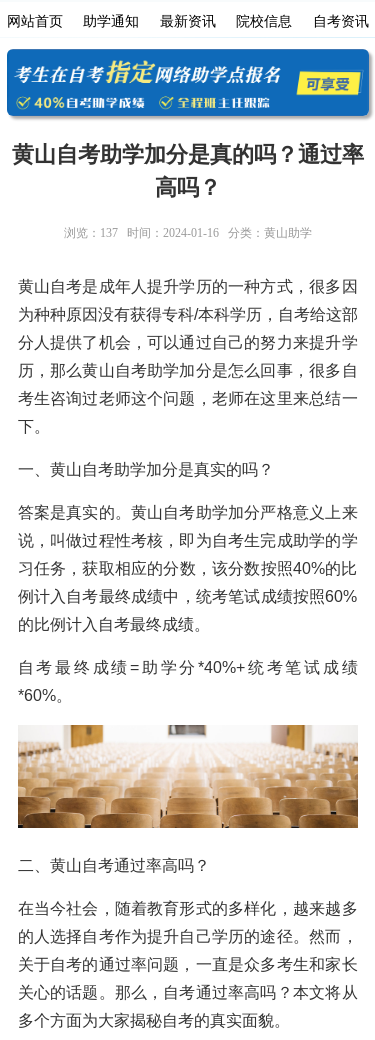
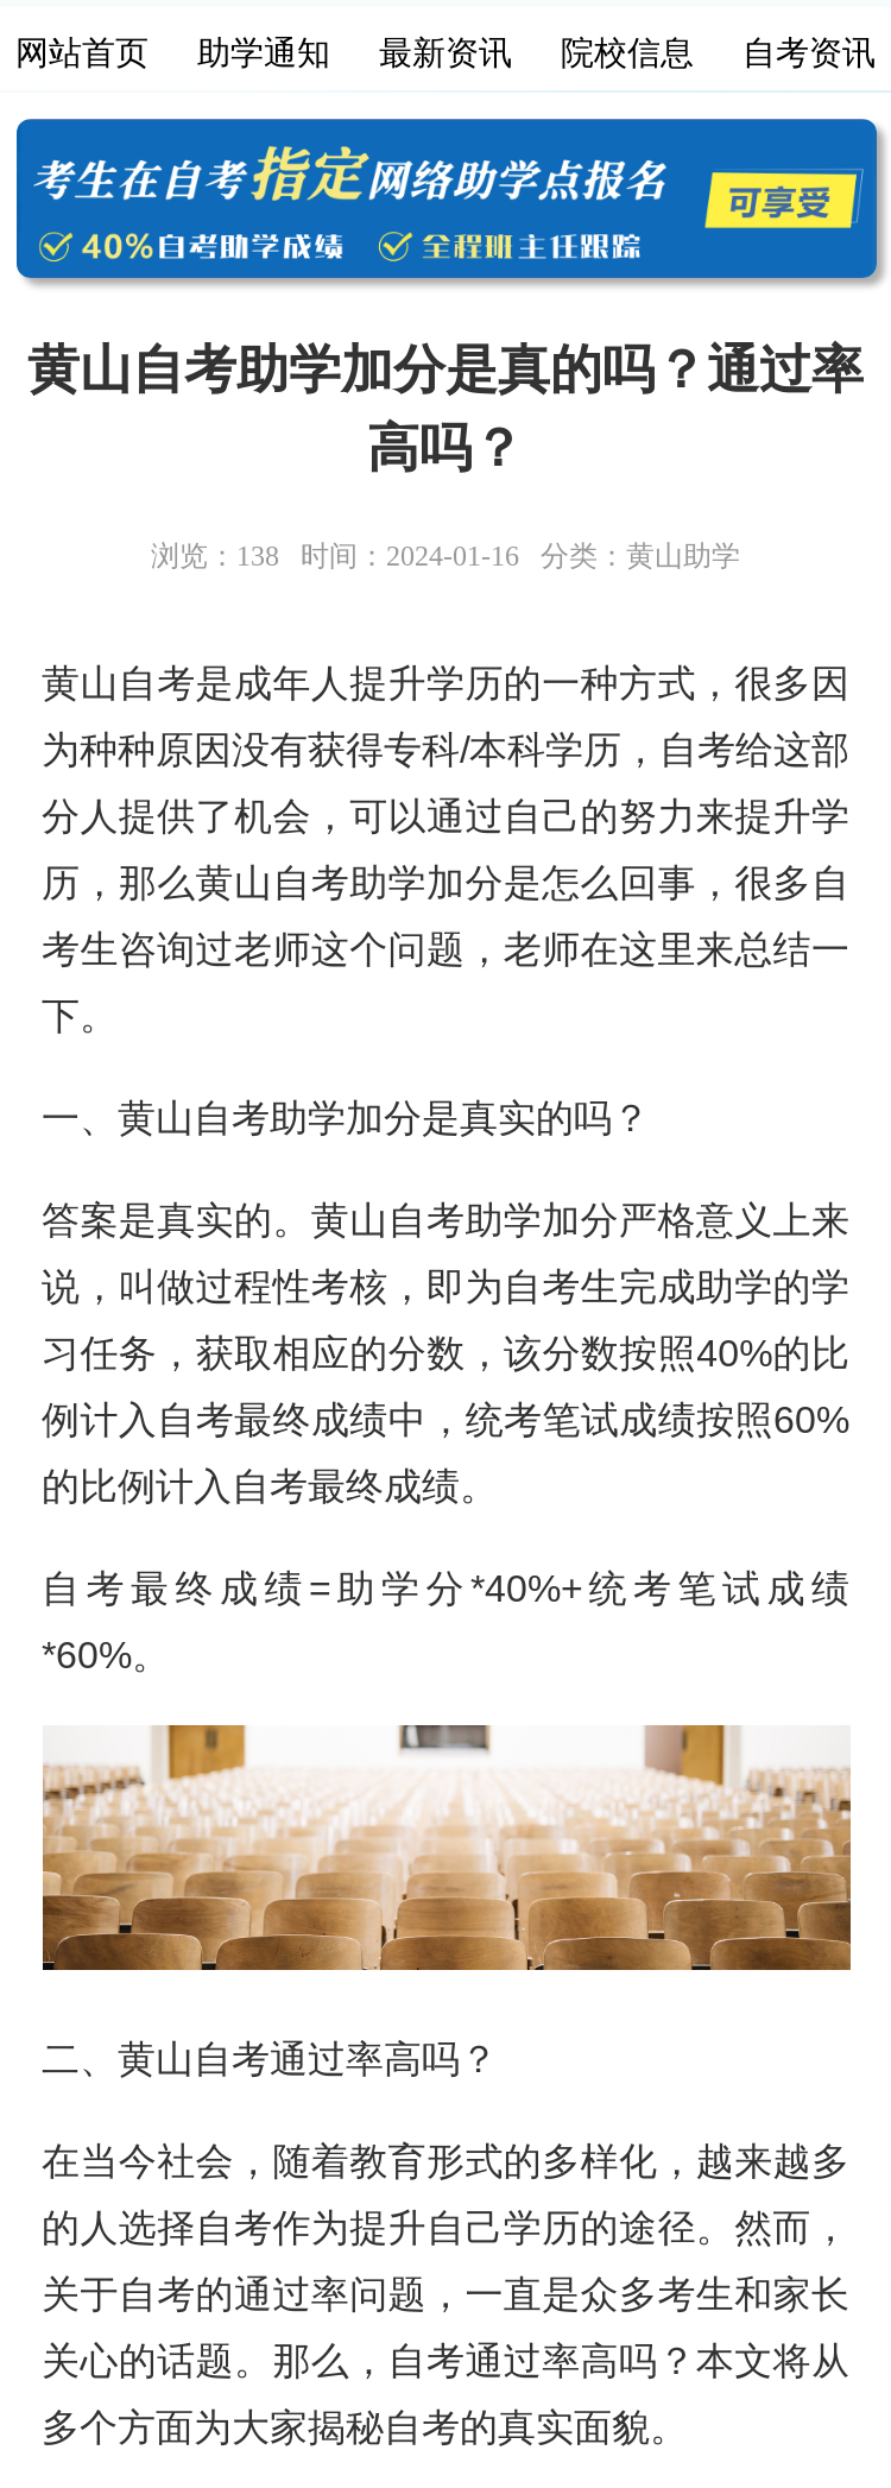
[63,226,311,240] 浏览：137 时间：2024-01-16 分类：黄山助学 -> [151,539,740,572] 浏览：138 时间：2024-01-16 分类：黄山助学

